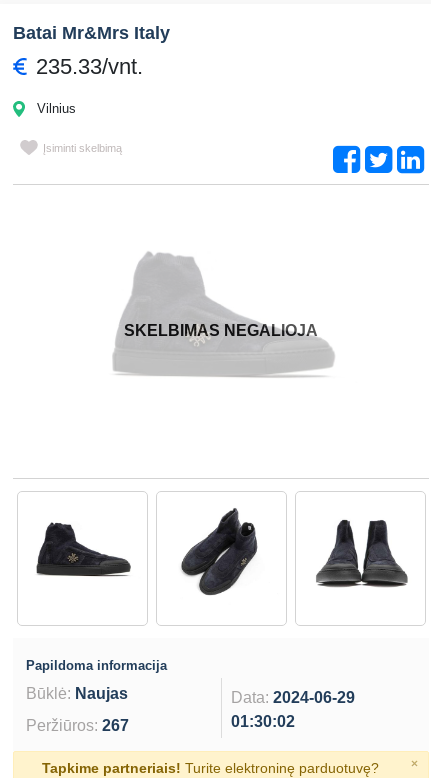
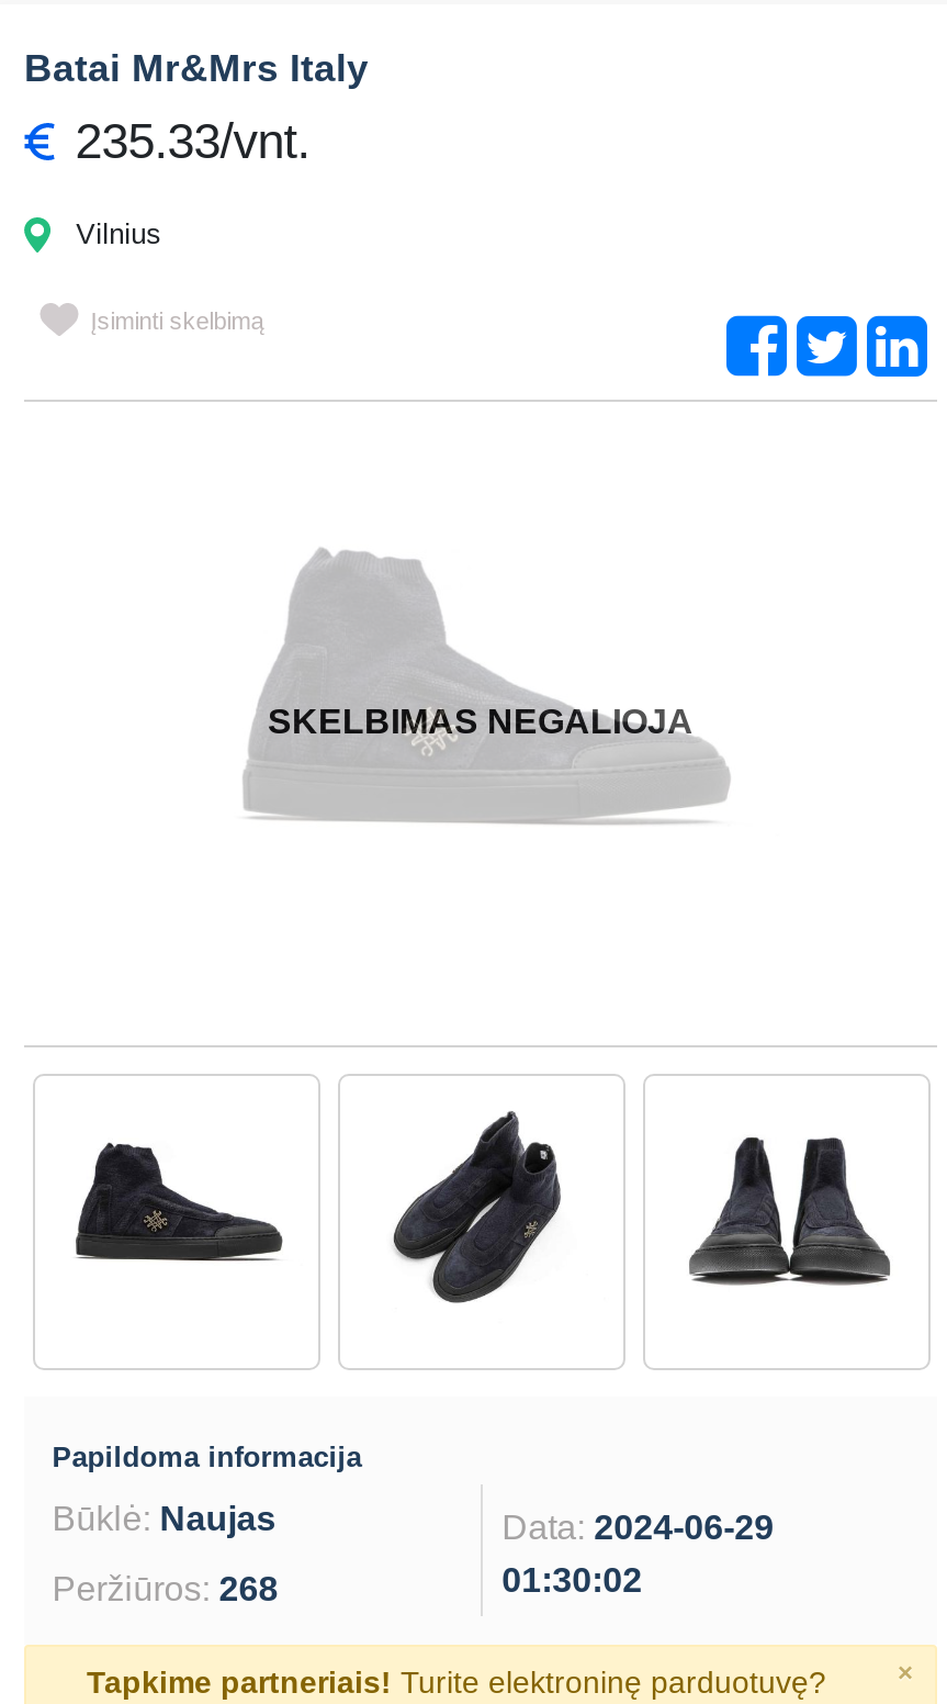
[26,717,129,734] Peržiūros: 267 -> [52,1570,278,1607] Peržiūros: 268

